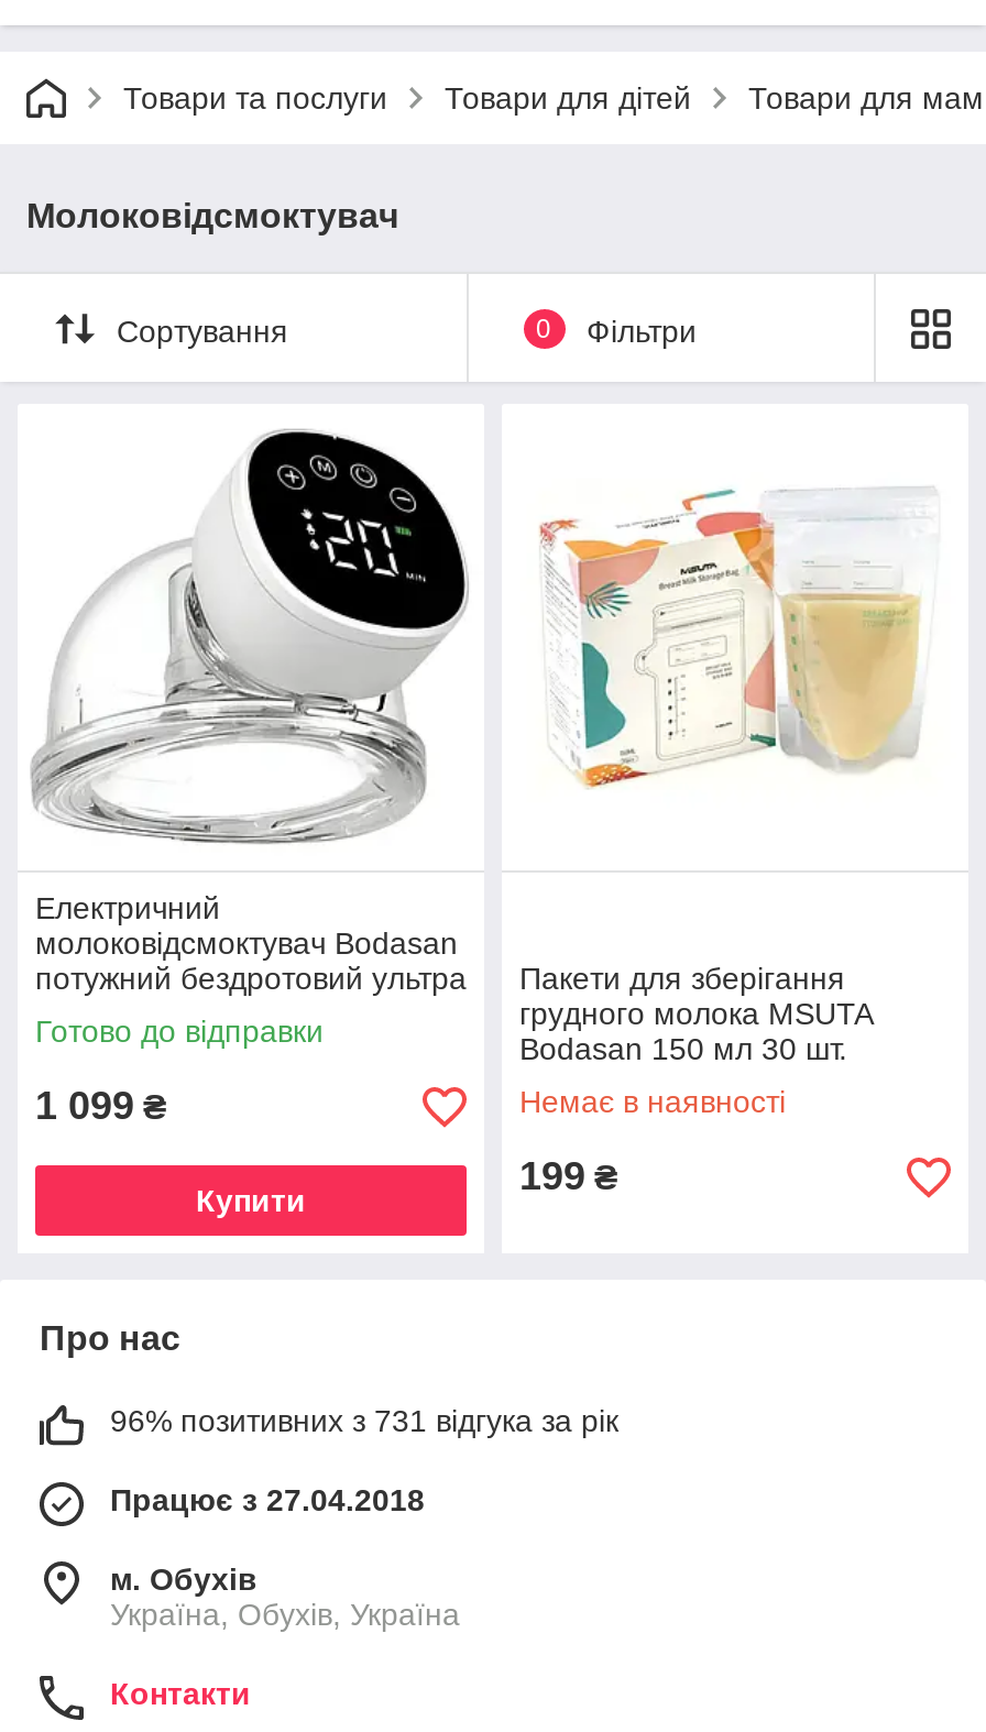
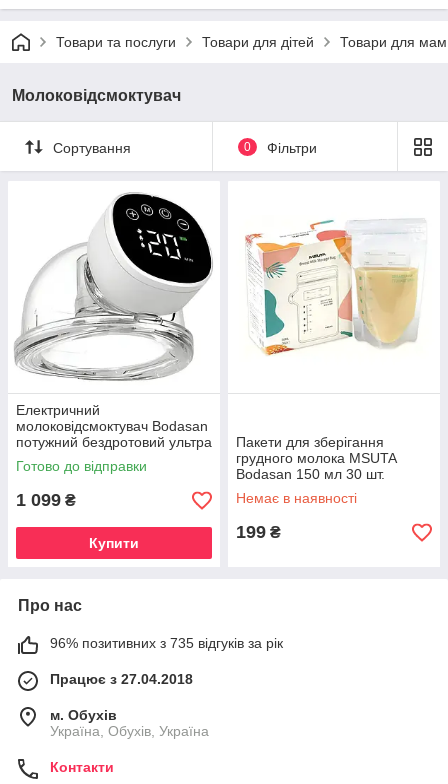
[110,1403,618,1438] 96% позитивних з 731 відгука за рік -> [50,635,283,651] 96% позитивних з 735 відгуків за рік

